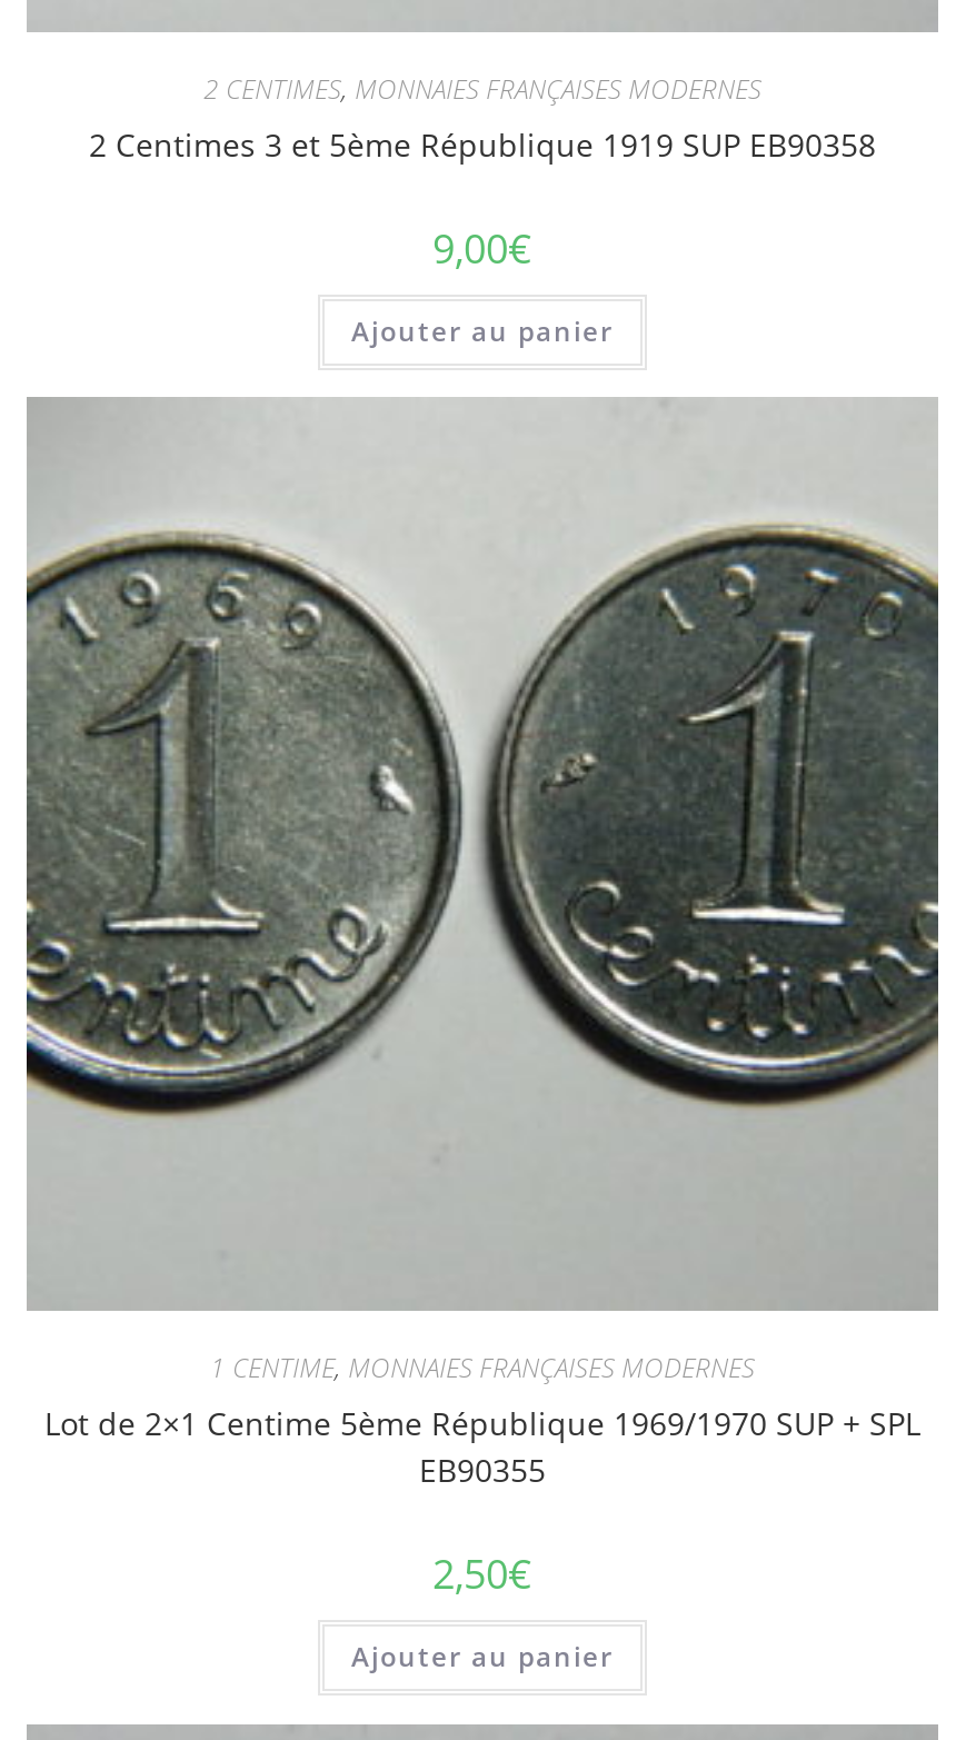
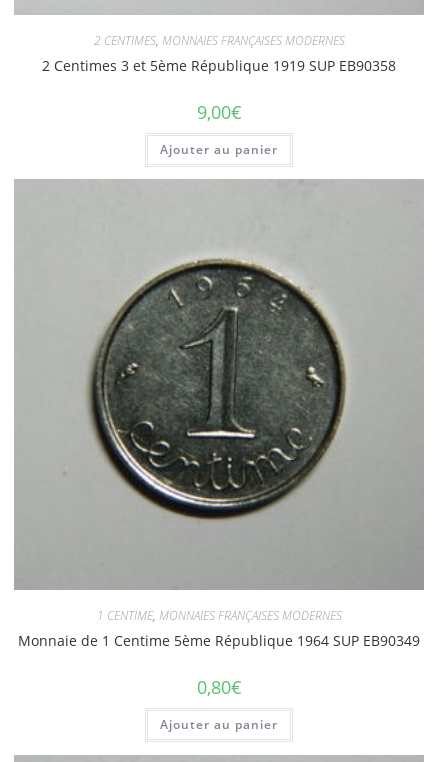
[27,506,938,1157] [image] -> [15,229,423,522] [image]
[44,1402,920,1491] Lot de 2×1 Centime 5ème République 1969/1970 SUP + SPL | EB90355 -> [18,631,420,650] Monnaie de 1 Centime 5ème République 1964 SUP EB90349
[432,1547,532,1600] 2,50€ -> [196,675,241,699] 0,80€

